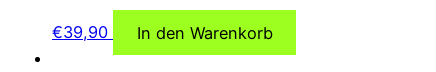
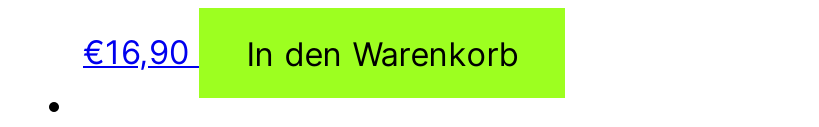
[52,22,273,42] €39,90 In den Warenkorb -> [83,33,518,73] €16,90 In den Warenkorb

